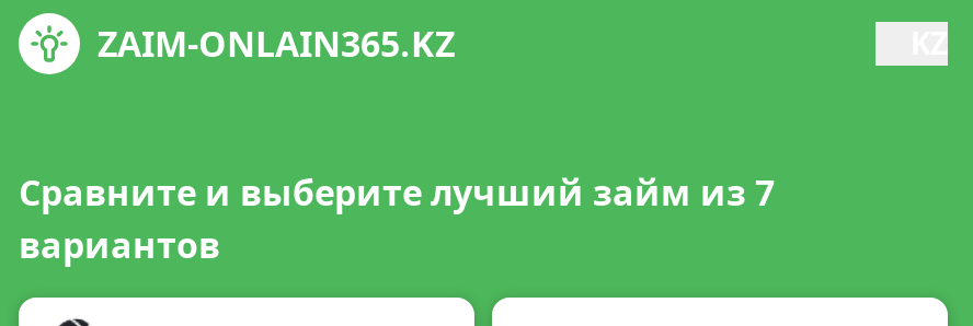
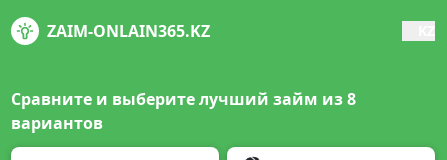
[19,168,775,217] Сравните и выберите лучший займ из 7 -> [11,88,356,110] Сравните и выберите лучший займ из 8

